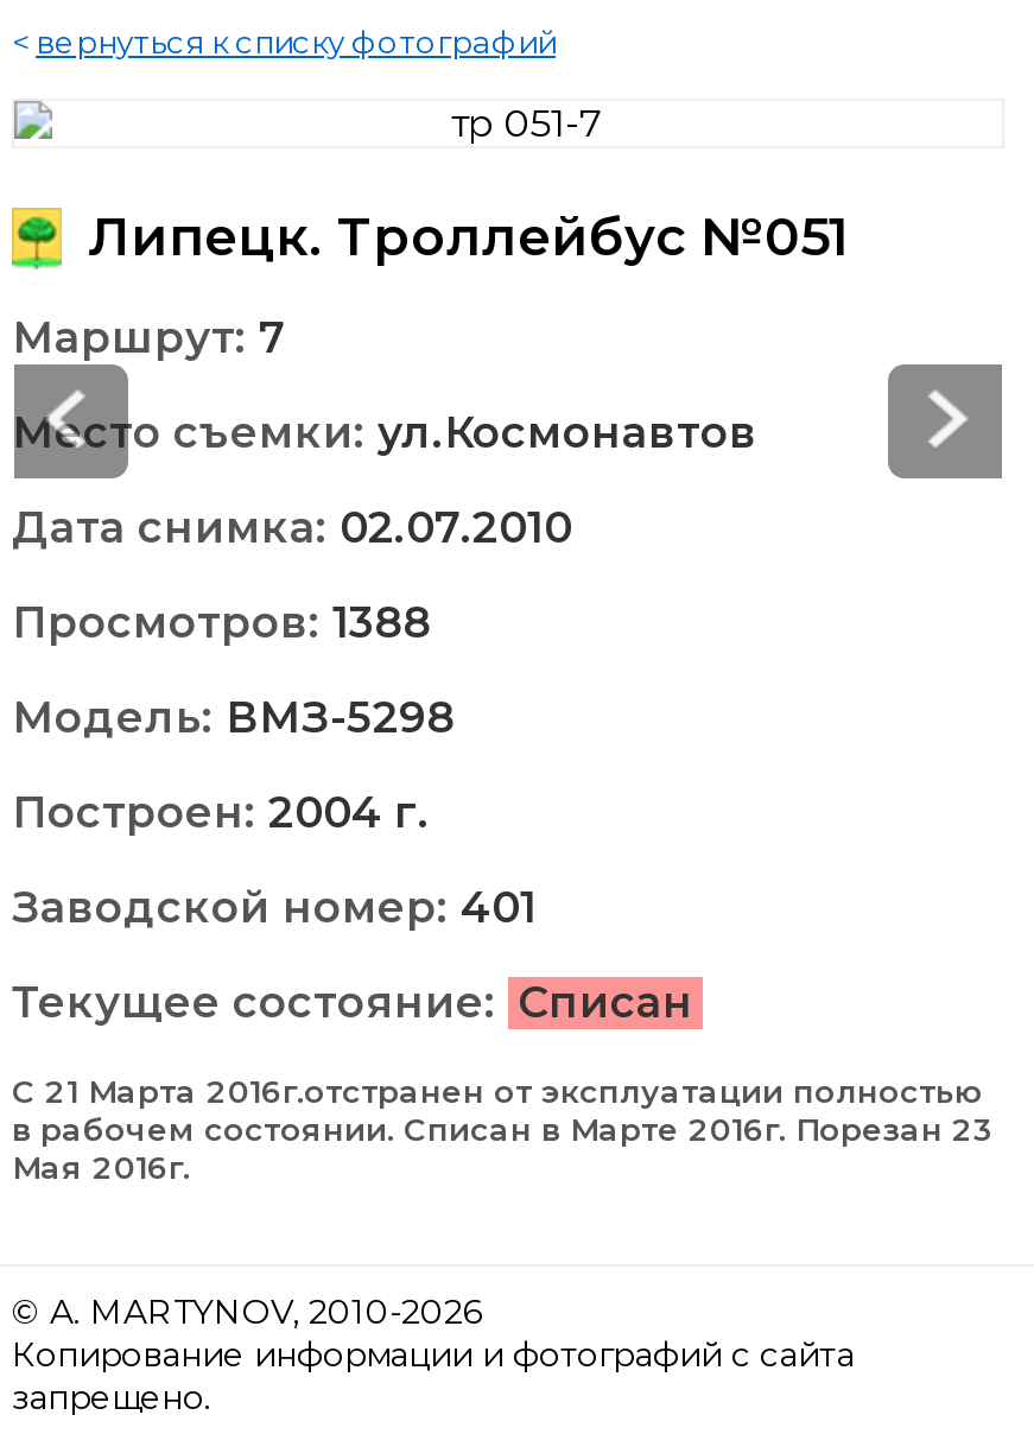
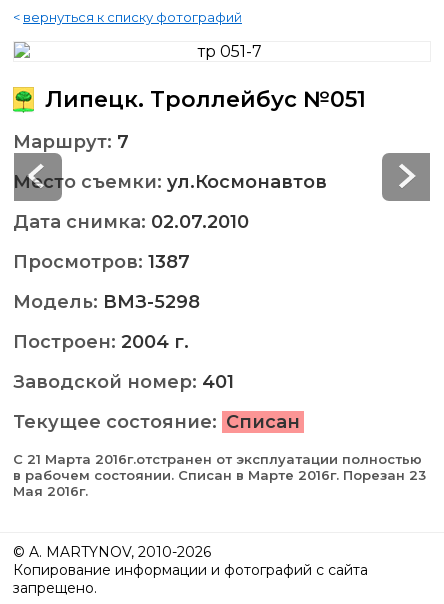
[12,597,432,650] Просмотров: 1388 -> [13,251,190,273] Просмотров: 1387

